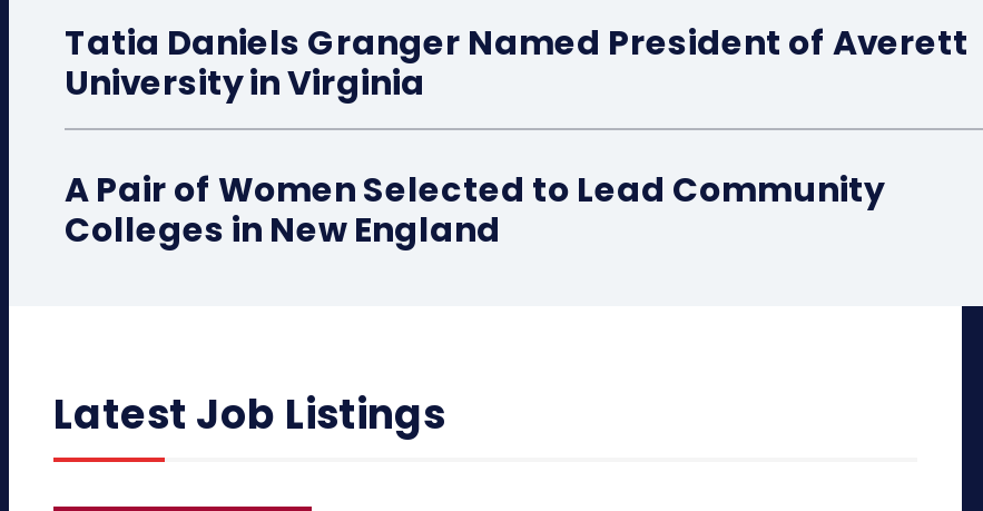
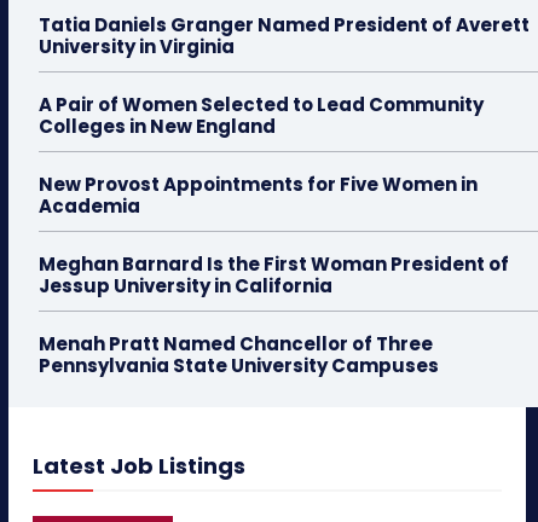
none -> [39,171,509,378] New Provost Appointments for Five Women in | Academia | Meghan Barnard Is the First Woman President of | Jessup University in California | Menah Pratt Named Chancellor of Three | Pennsylvania State University Campuses

